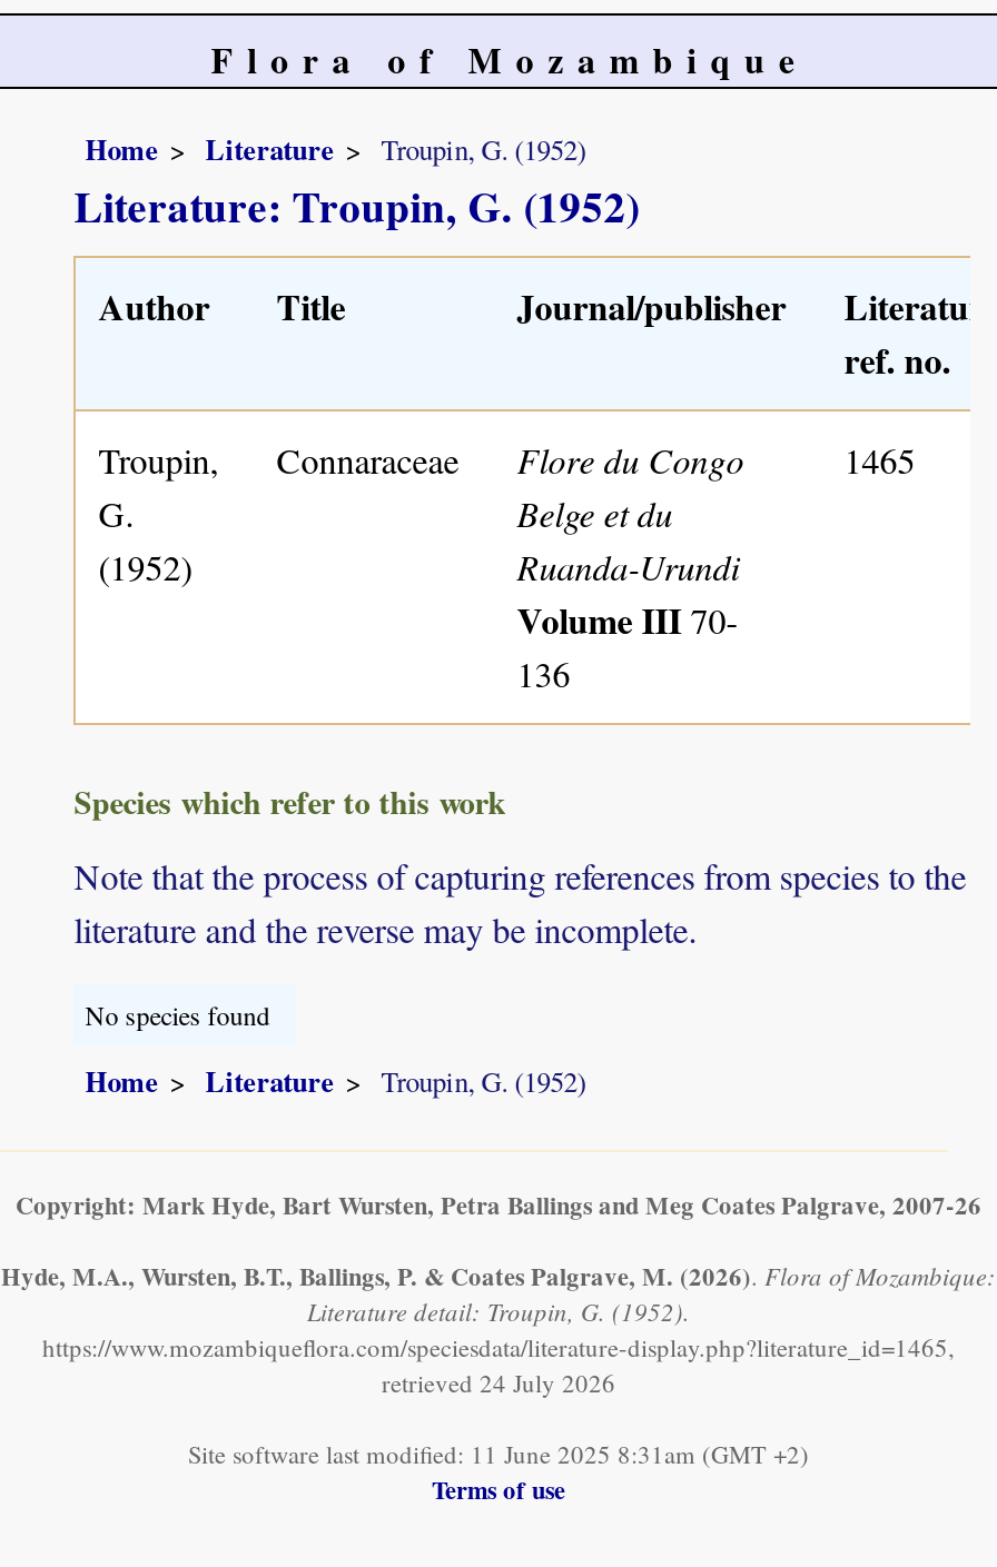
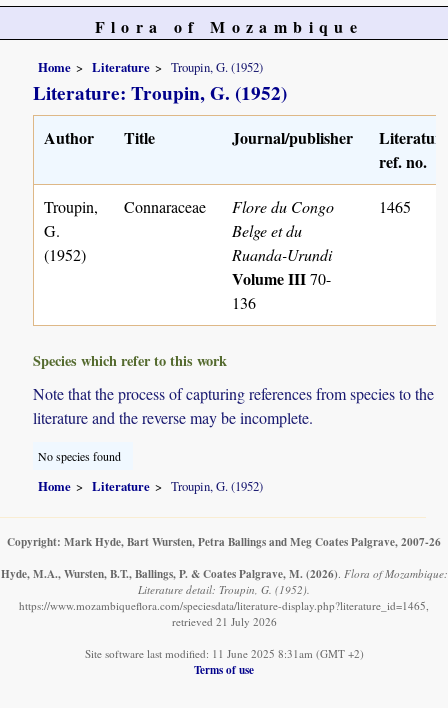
[382,1366,615,1400] retrieved 24 July 2026 -> [171,614,276,629] retrieved 21 July 2026

